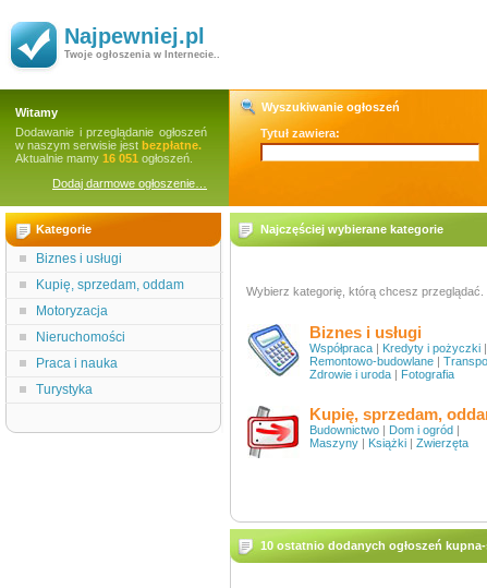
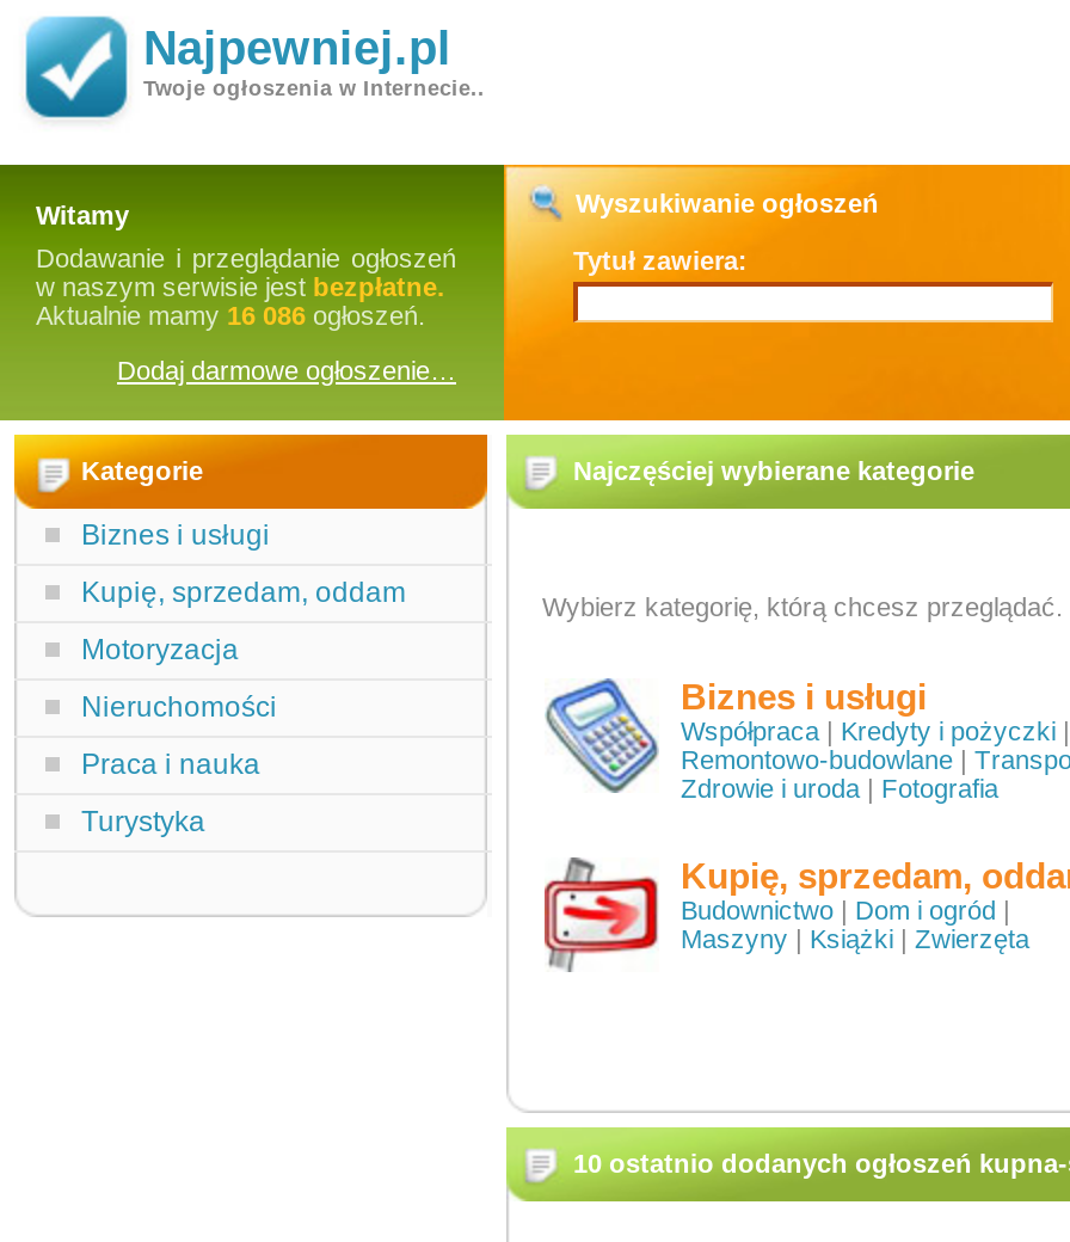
[15,151,193,164] Aktualnie mamy 16 051 ogłoszeń. -> [36,300,425,328] Aktualnie mamy 16 086 ogłoszeń.

